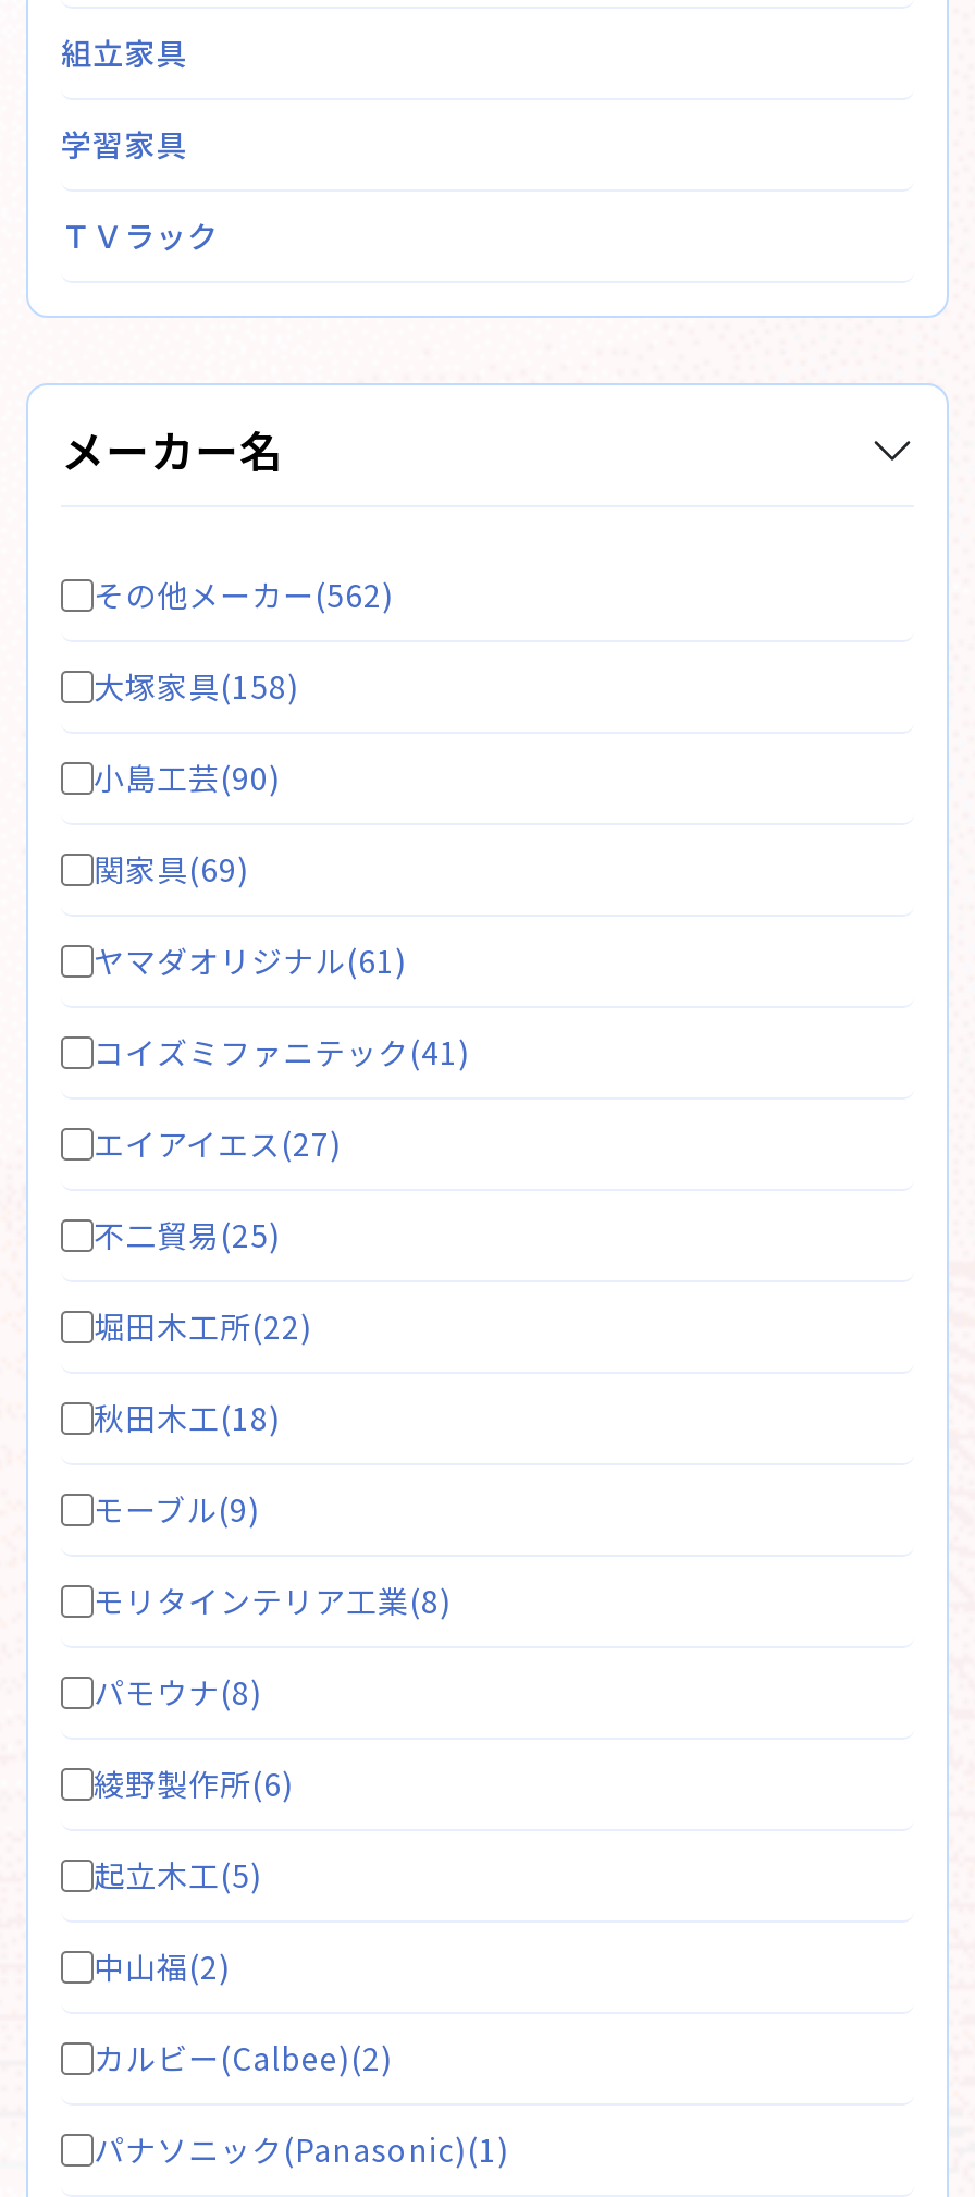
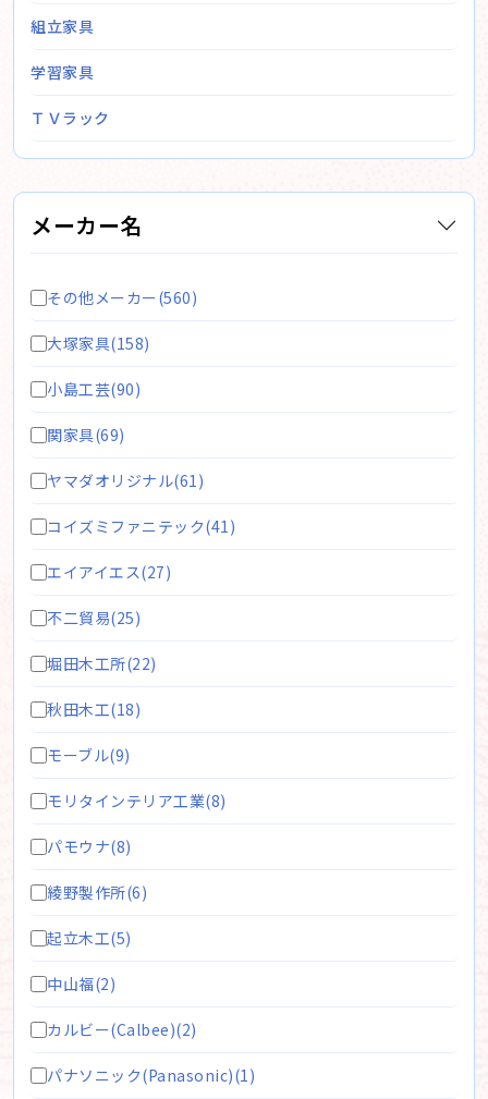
[94,573,394,616] その他メーカー(562) -> [47,286,197,308] その他メーカー(560)

